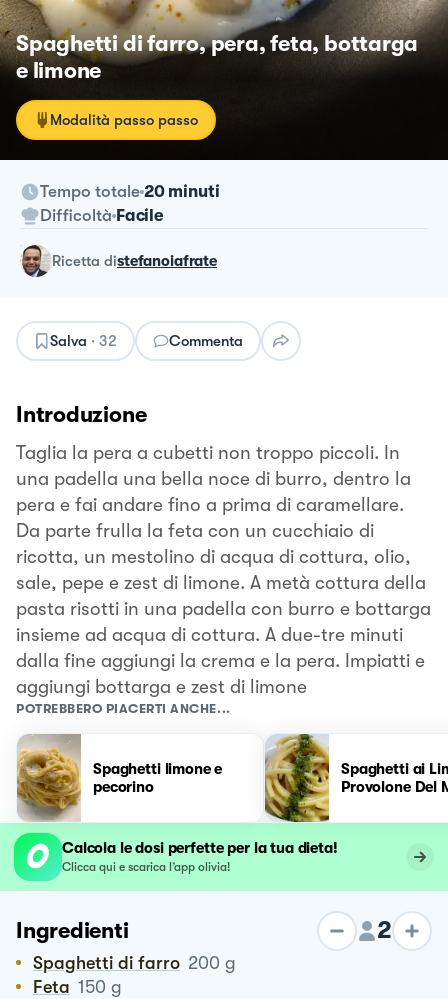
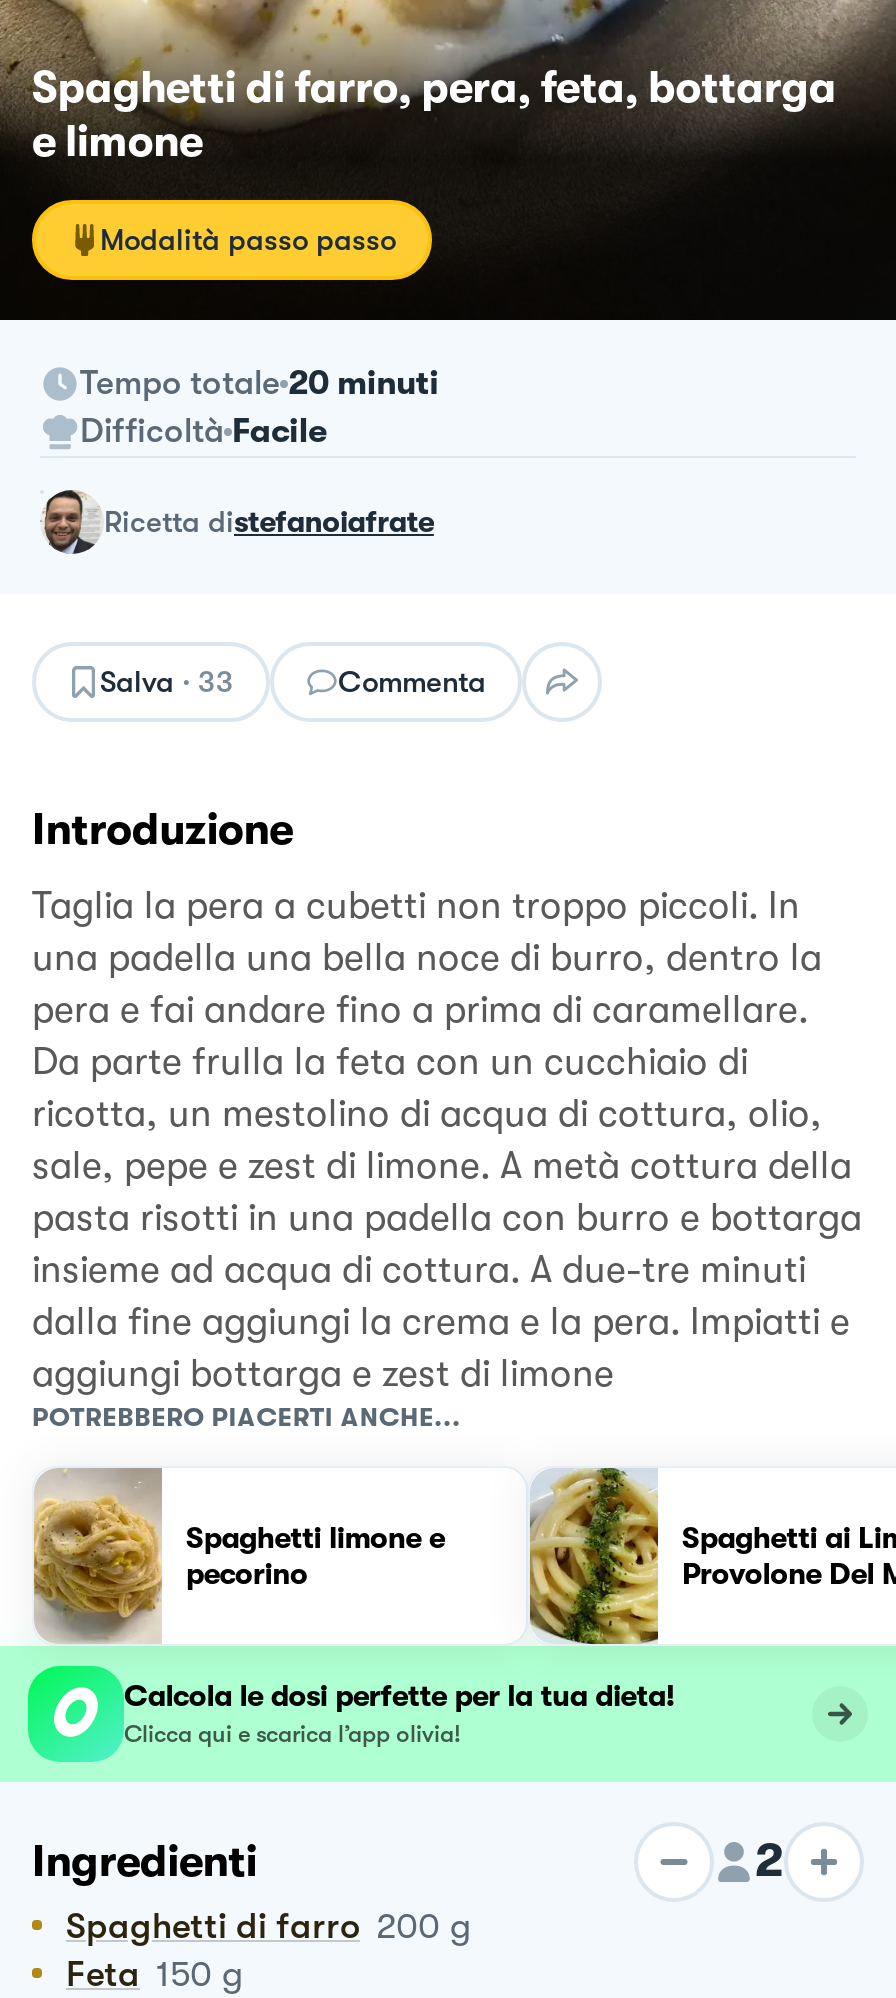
[50,332,117,350] Salva · 32 -> [100,663,234,699] Salva · 33

